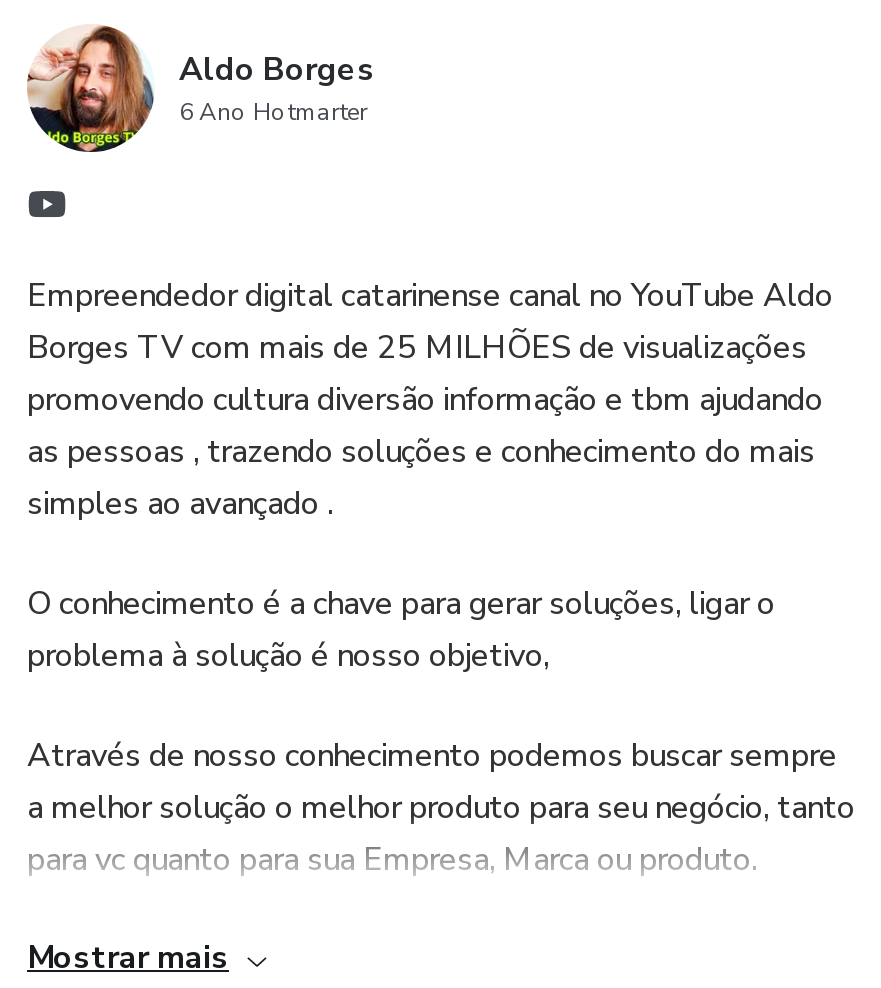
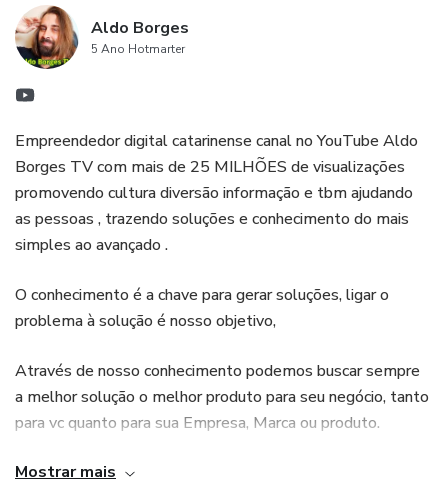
[179,96,367,128] 6 Ano Hotmarter -> [91,41,185,57] 5 Ano Hotmarter

